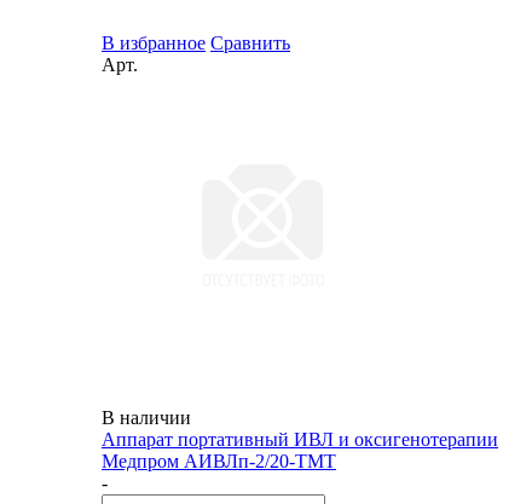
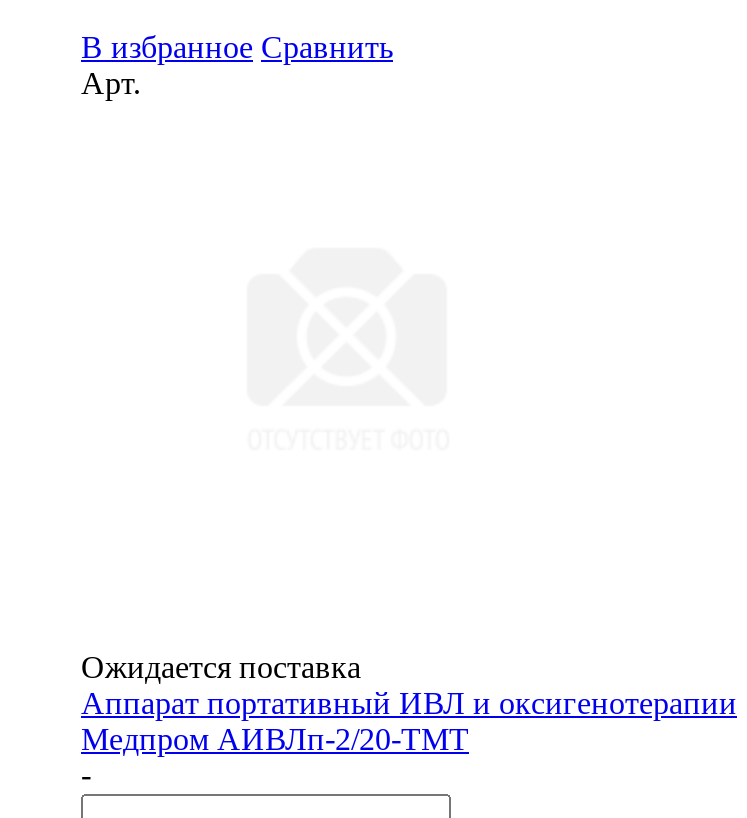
[102,407,191,428] В наличии -> [81,650,361,684] Ожидается поставка

